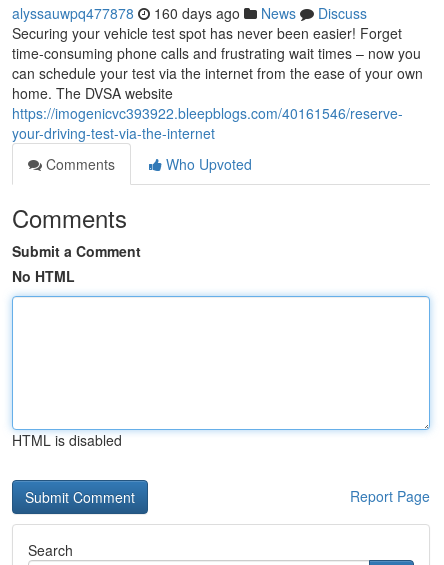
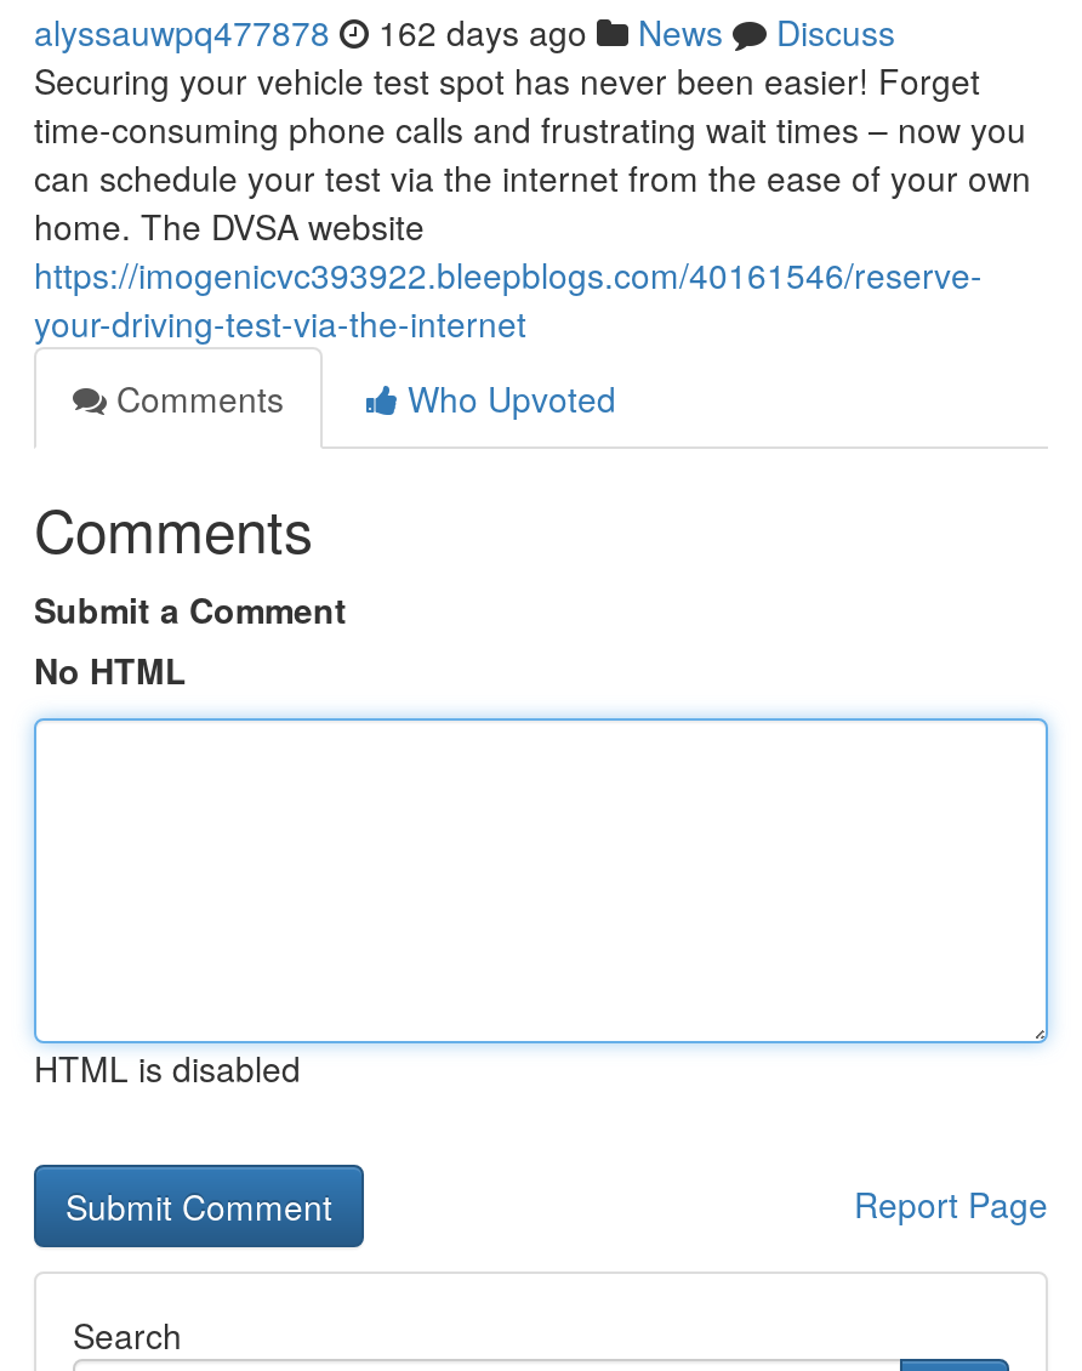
[12,3,367,23] alyssauwpq477878 160 days ago News Discuss -> [34,7,895,56] alyssauwpq477878 162 days ago News Discuss

